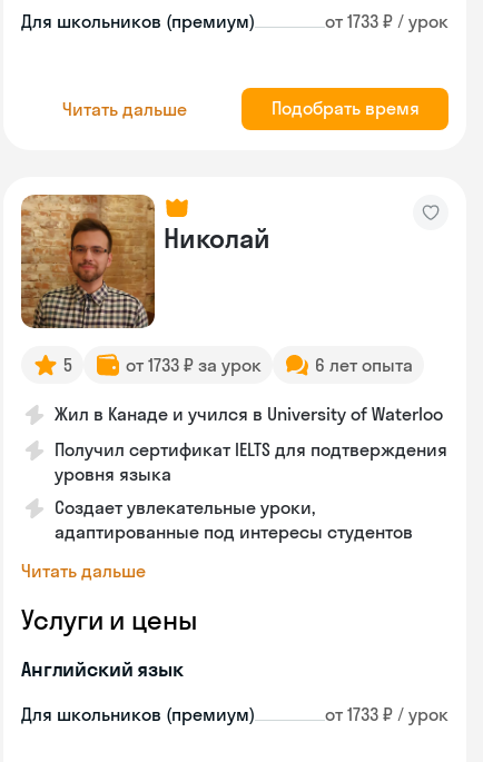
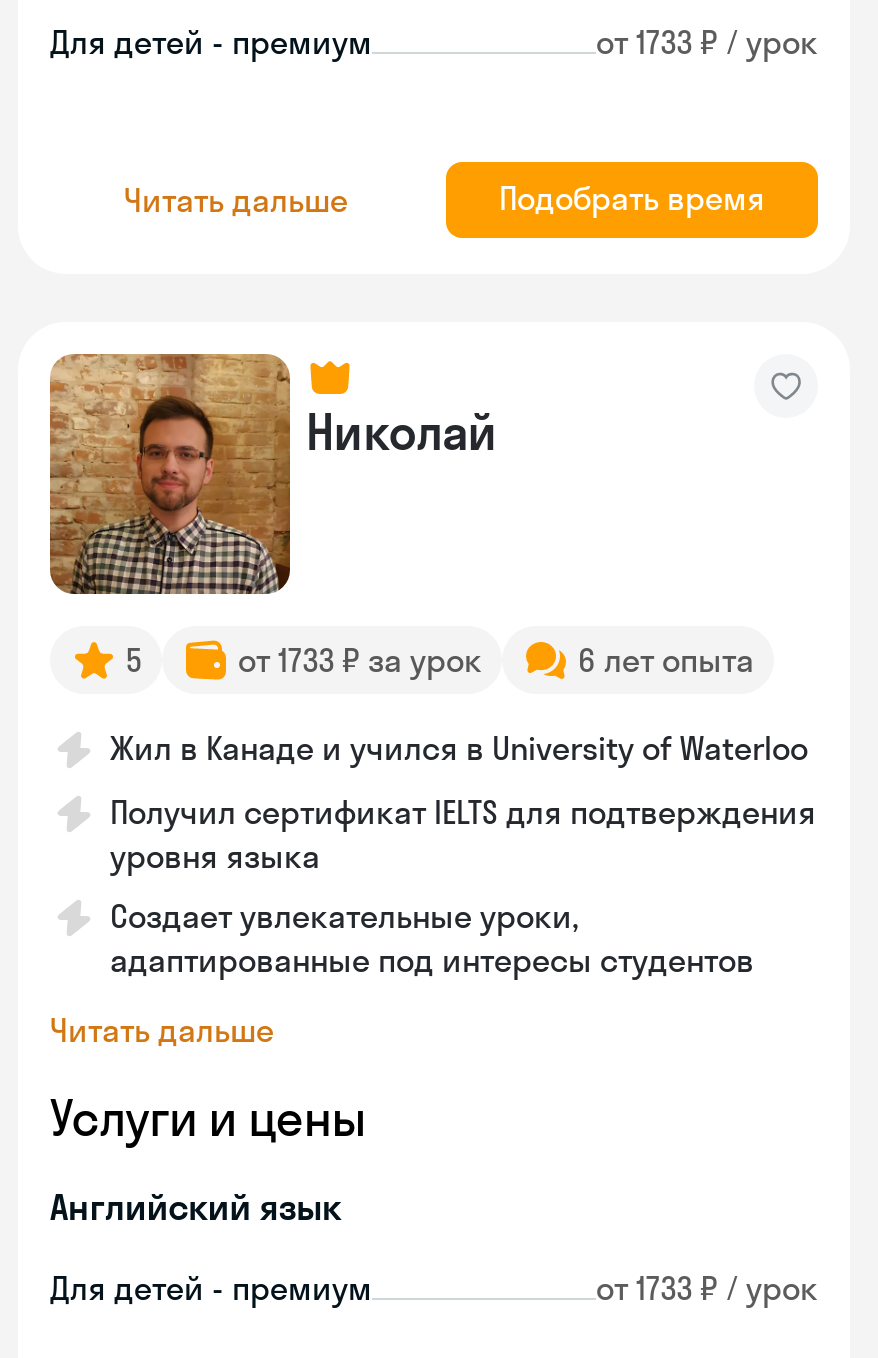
[21,10,255,32] Для школьников (премиум) -> [50,22,372,62] Для детей - премиум
[21,703,255,725] Для школьников (премиум) -> [50,1268,372,1308] Для детей - премиум

